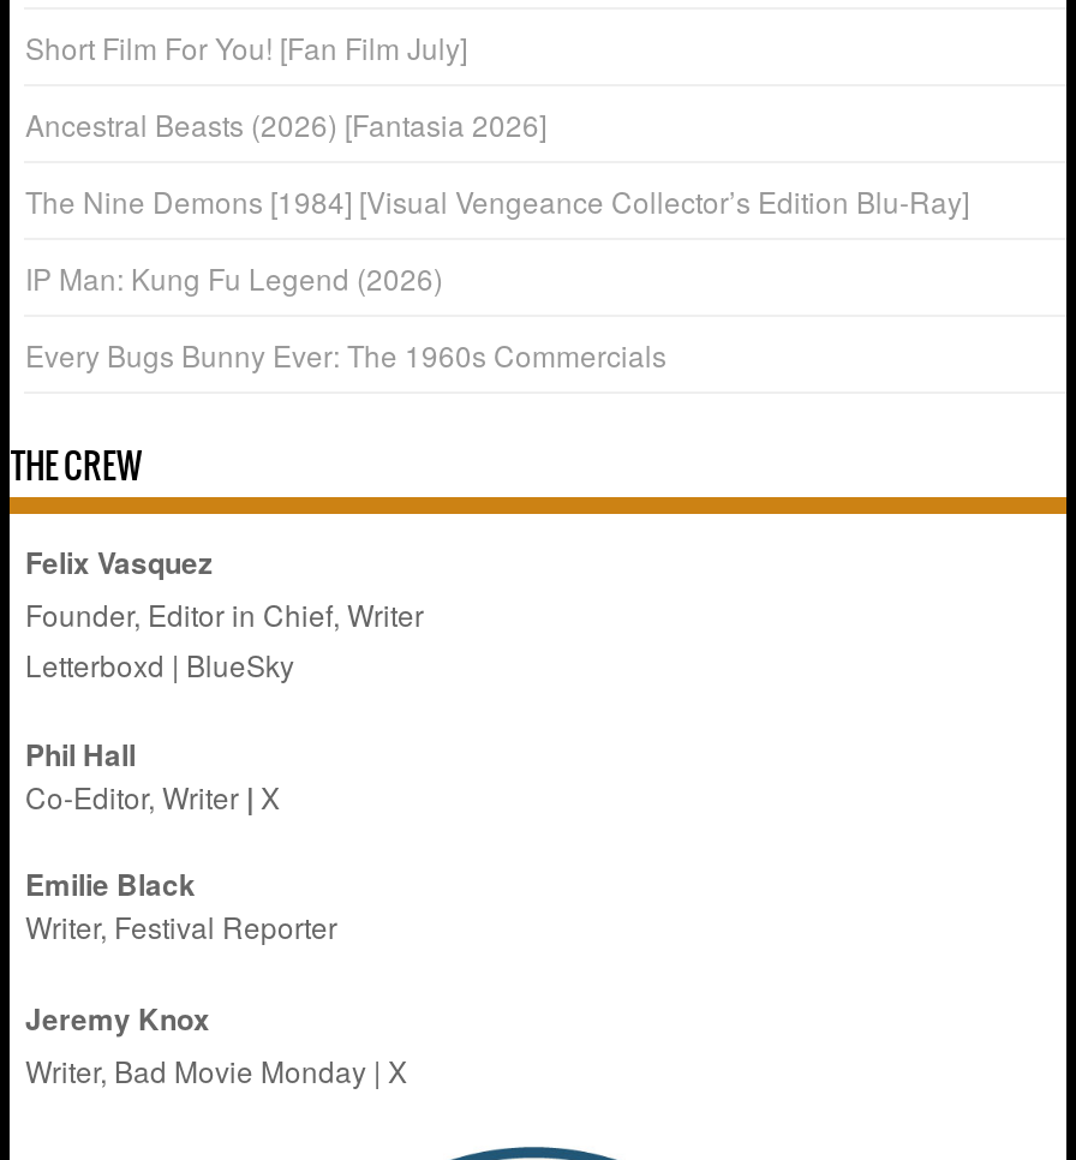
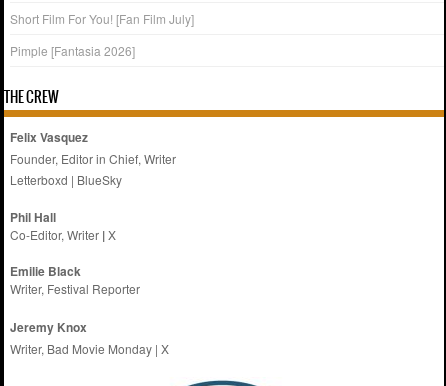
[25,104,969,376] Ancestral Beasts (2026) [Fantasia 2026] | The Nine Demons [1984] [Visual Vengeance Collector’s Edition Blu-Ray] | IP Man: Kung Fu Legend (2026) | Every Bugs Bunny Ever: The 1960s Commercials -> [10,42,135,59] Pimple [Fantasia 2026]

